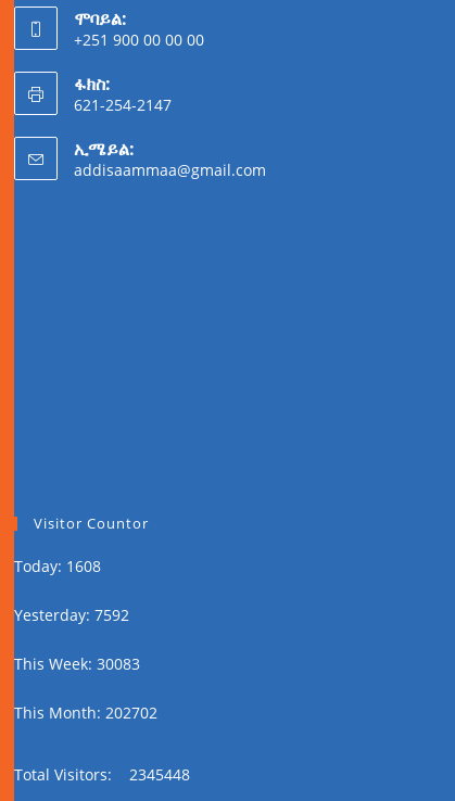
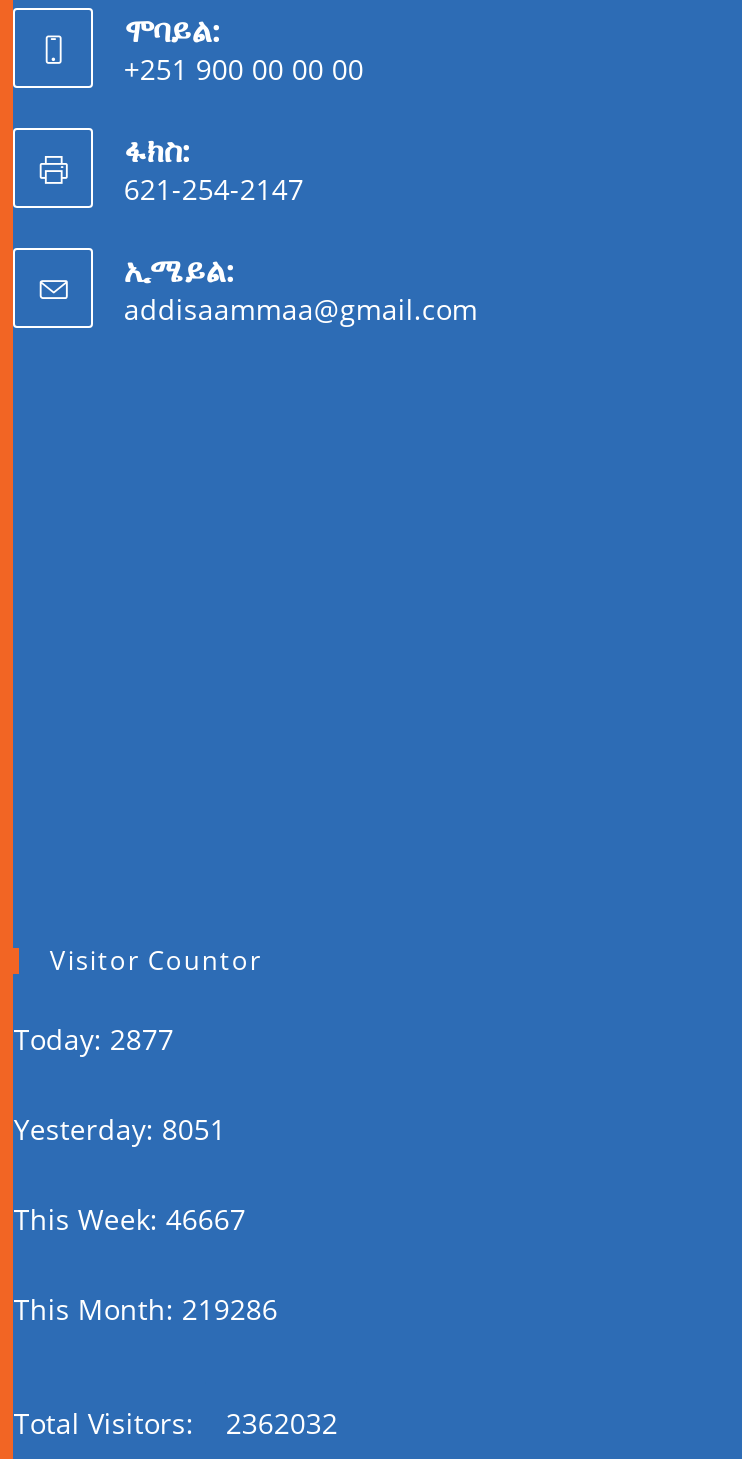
[15,556,101,577] Today: 1608 -> [14,1021,174,1059] Today: 2877
[15,605,130,626] Yesterday: 7592 -> [14,1111,226,1149] Yesterday: 8051
[15,654,141,674] This Week: 30083 -> [14,1201,246,1239] This Week: 46667
[15,703,158,723] This Month: 202702 -> [14,1291,278,1329] This Month: 219286
[15,765,190,785] Total Visitors: 2345448 -> [14,1405,338,1443] Total Visitors: 2362032

